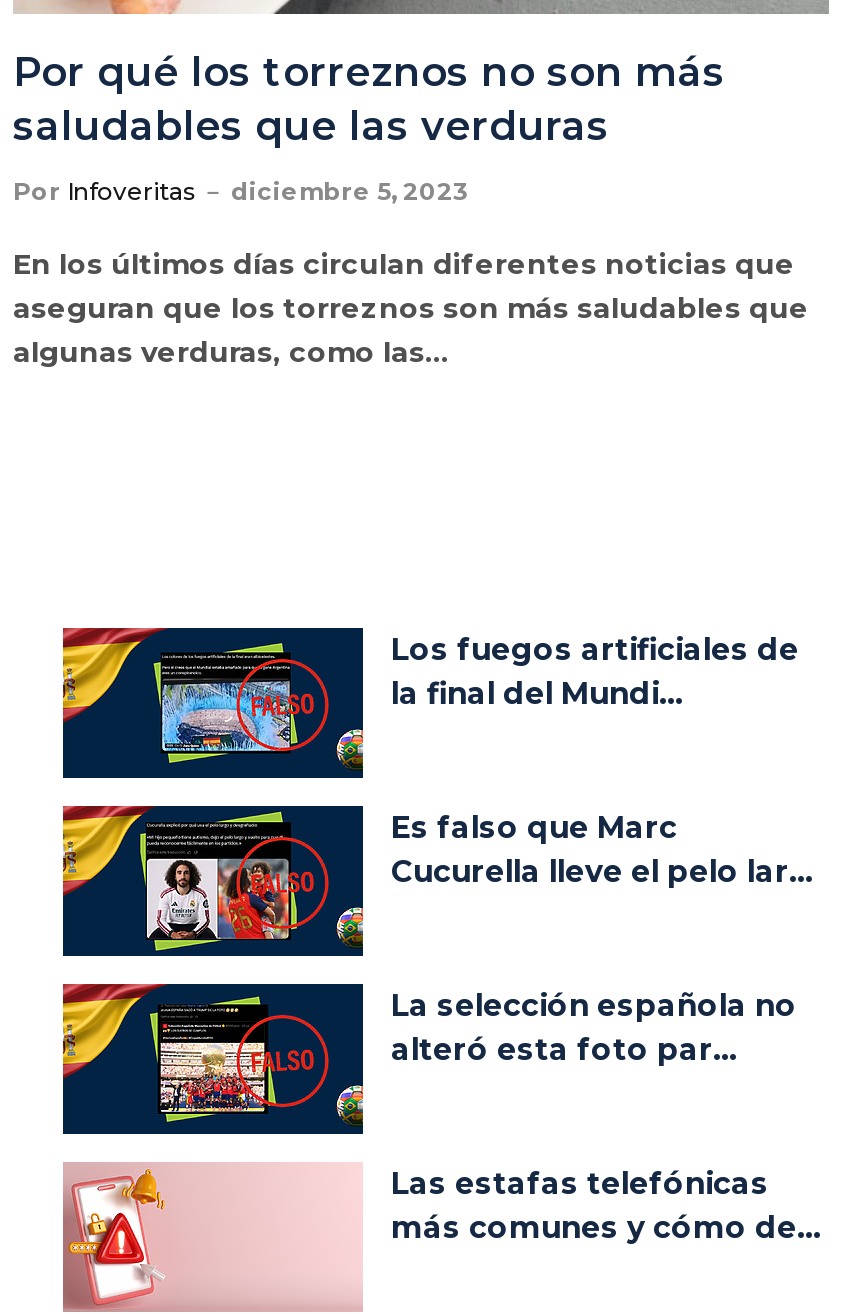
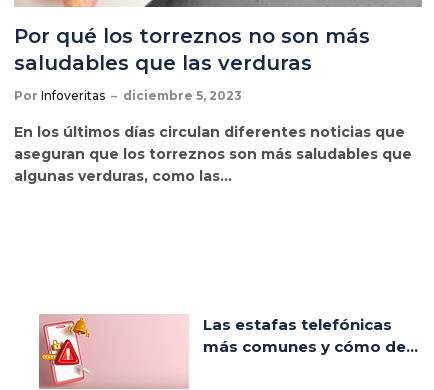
[61,626,799,780] [image] | Los fuegos artificiales de | la final del Mundi... -> none
[61,804,813,958] [image] | Es falso que Marc | Cucurella lleve el pelo lar... -> none
[61,982,797,1136] [image] | La selección española no | alteró esta foto par... -> none

